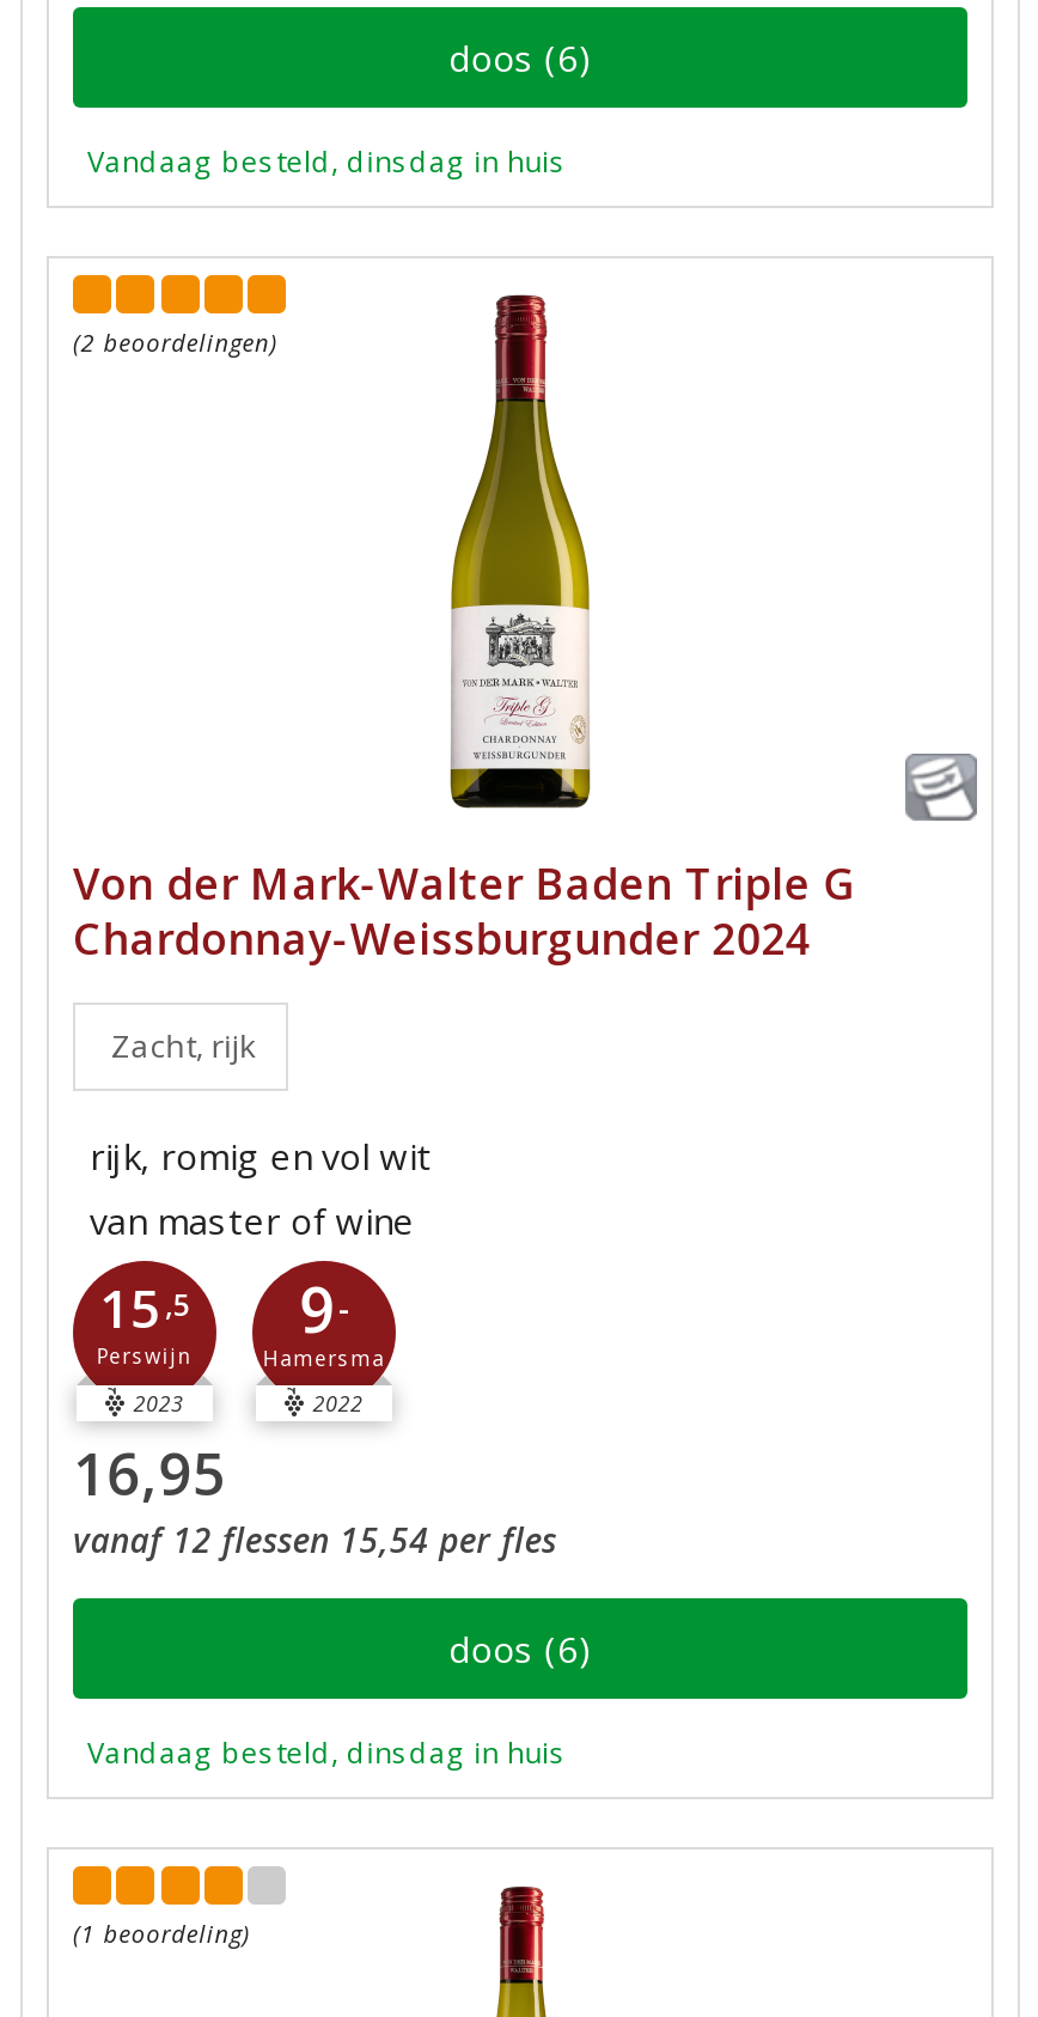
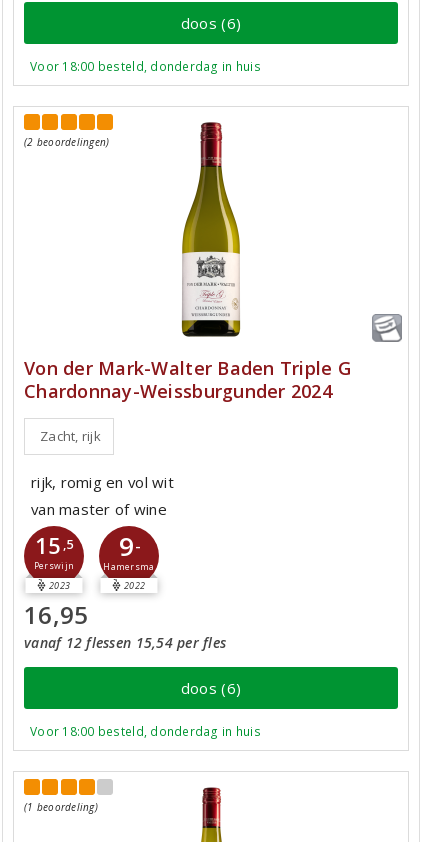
[87,141,567,182] Vandaag besteld, dinsdag in huis -> [30,58,261,75] Voor 18:00 besteld, donderdag in huis
[87,1732,567,1773] Vandaag besteld, dinsdag in huis -> [30,723,261,740] Voor 18:00 besteld, donderdag in huis

